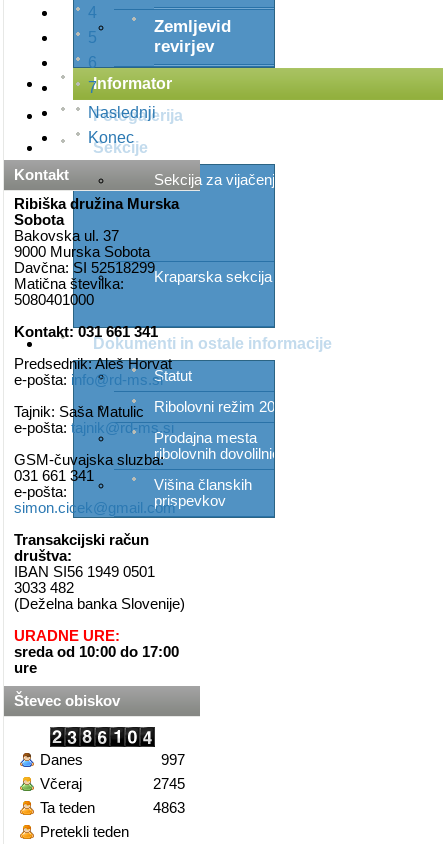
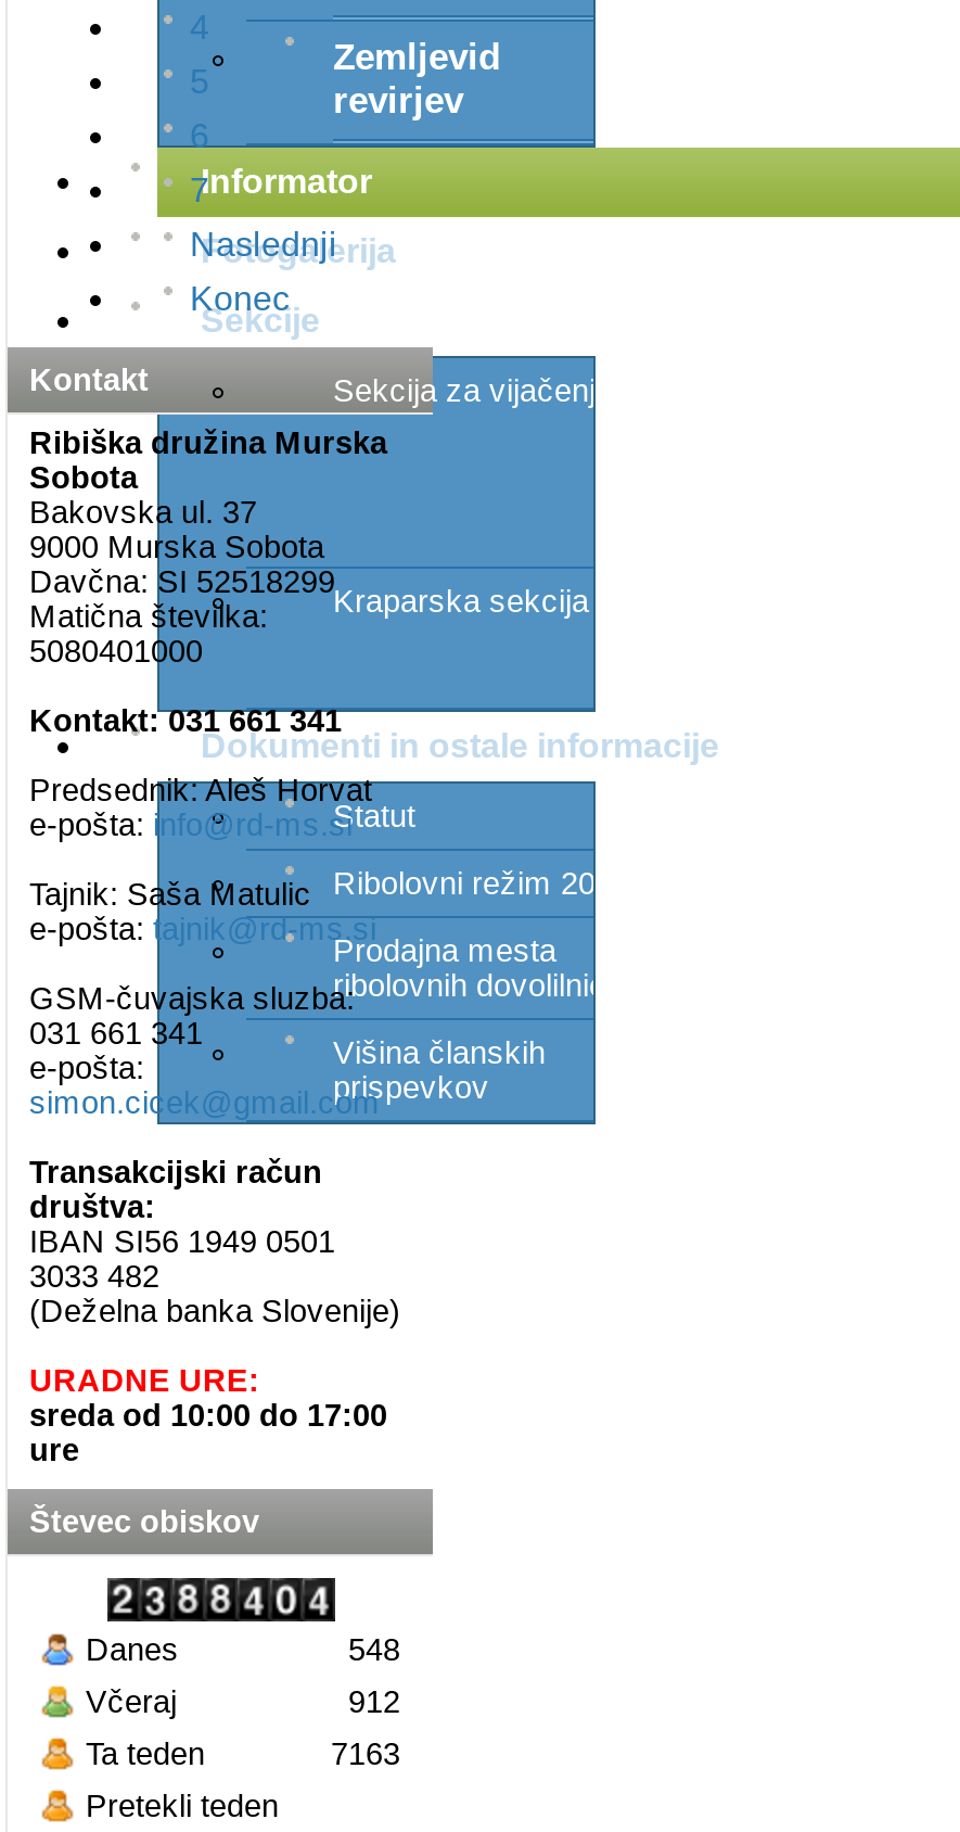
[161,752,185,768] 997 -> [348,1631,400,1666] 548
[153,776,185,792] 2745 -> [348,1684,400,1718] 912
[153,800,185,816] 4863 -> [331,1736,400,1770] 7163

